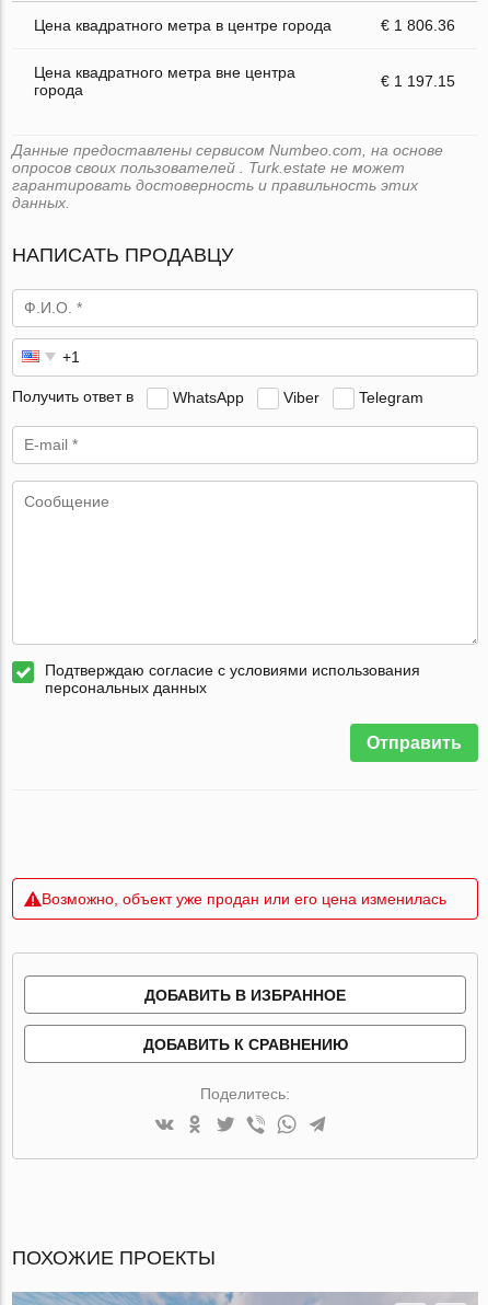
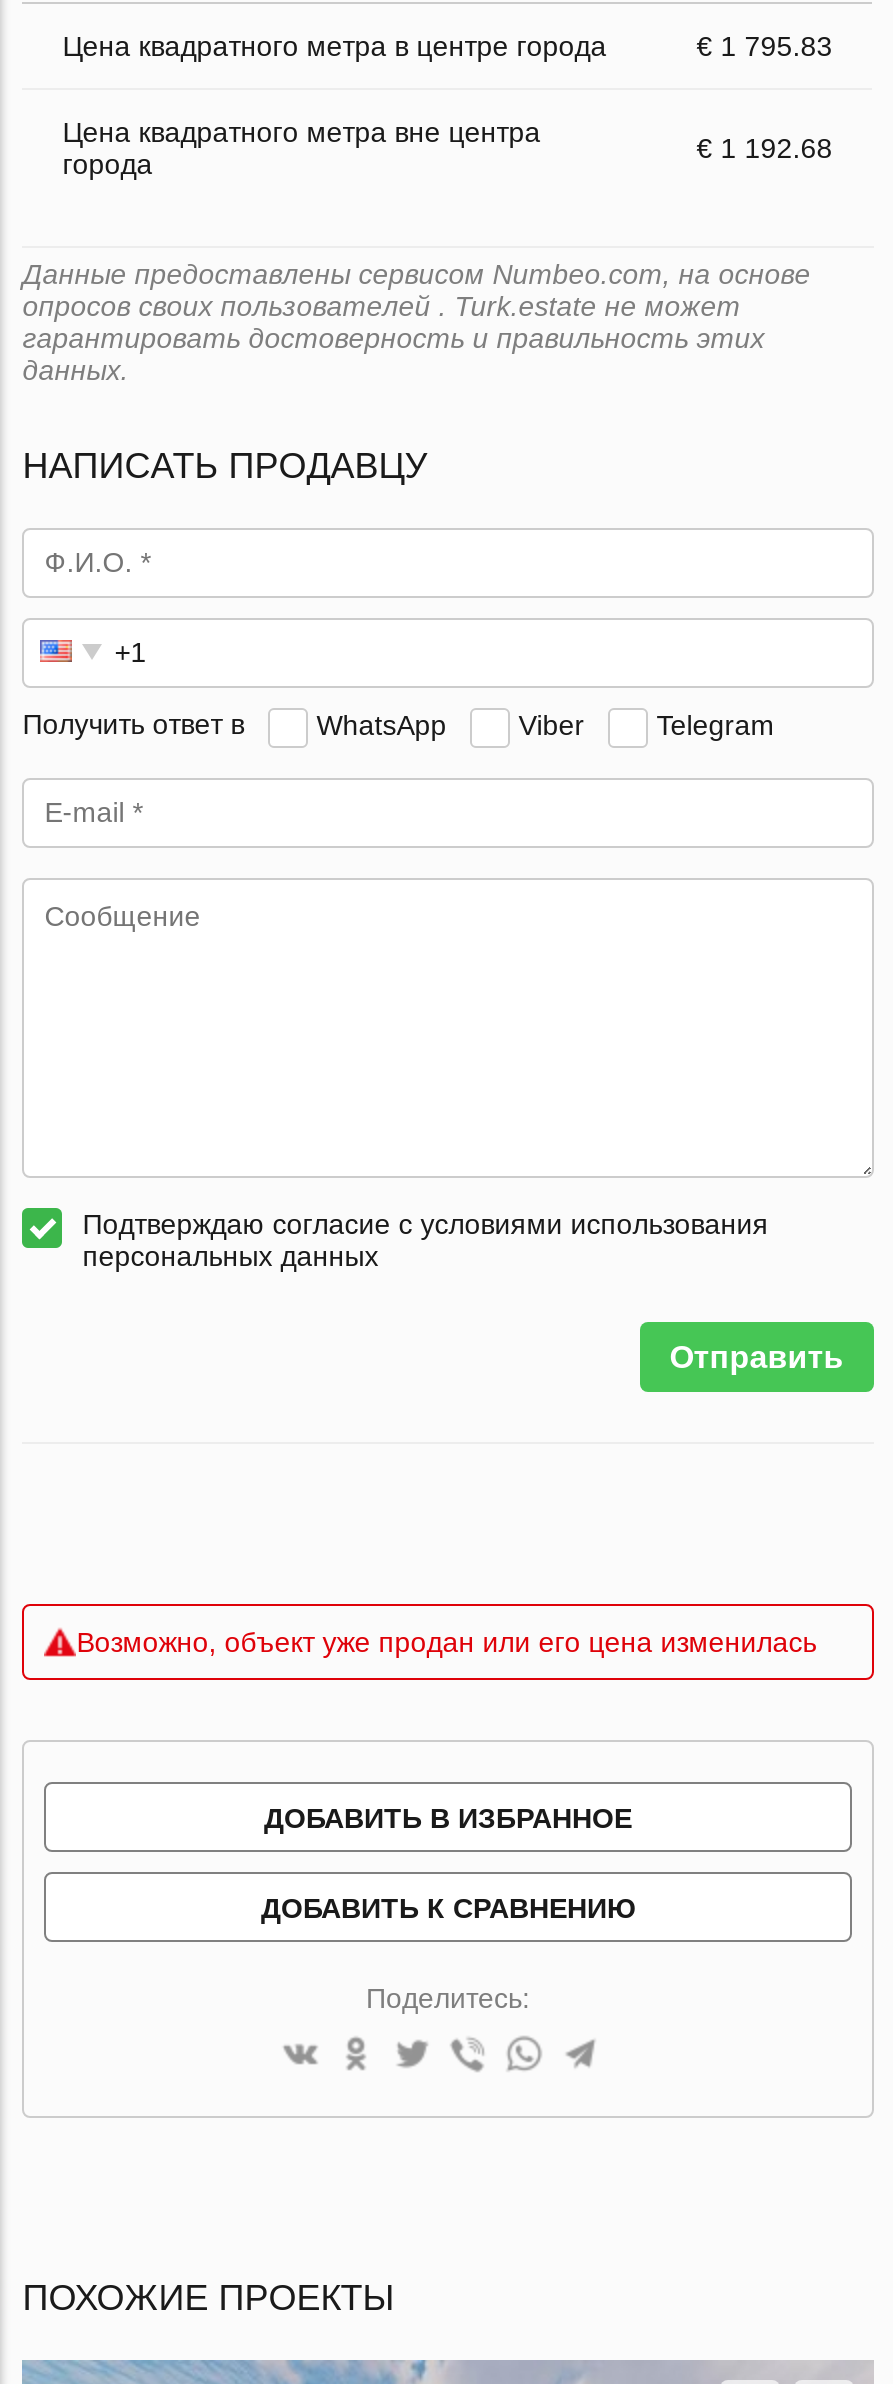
[381,16,455,34] € 1 806.36 -> [696,29,832,61] € 1 795.83
[381,72,455,89] € 1 197.15 -> [696,131,832,163] € 1 192.68

